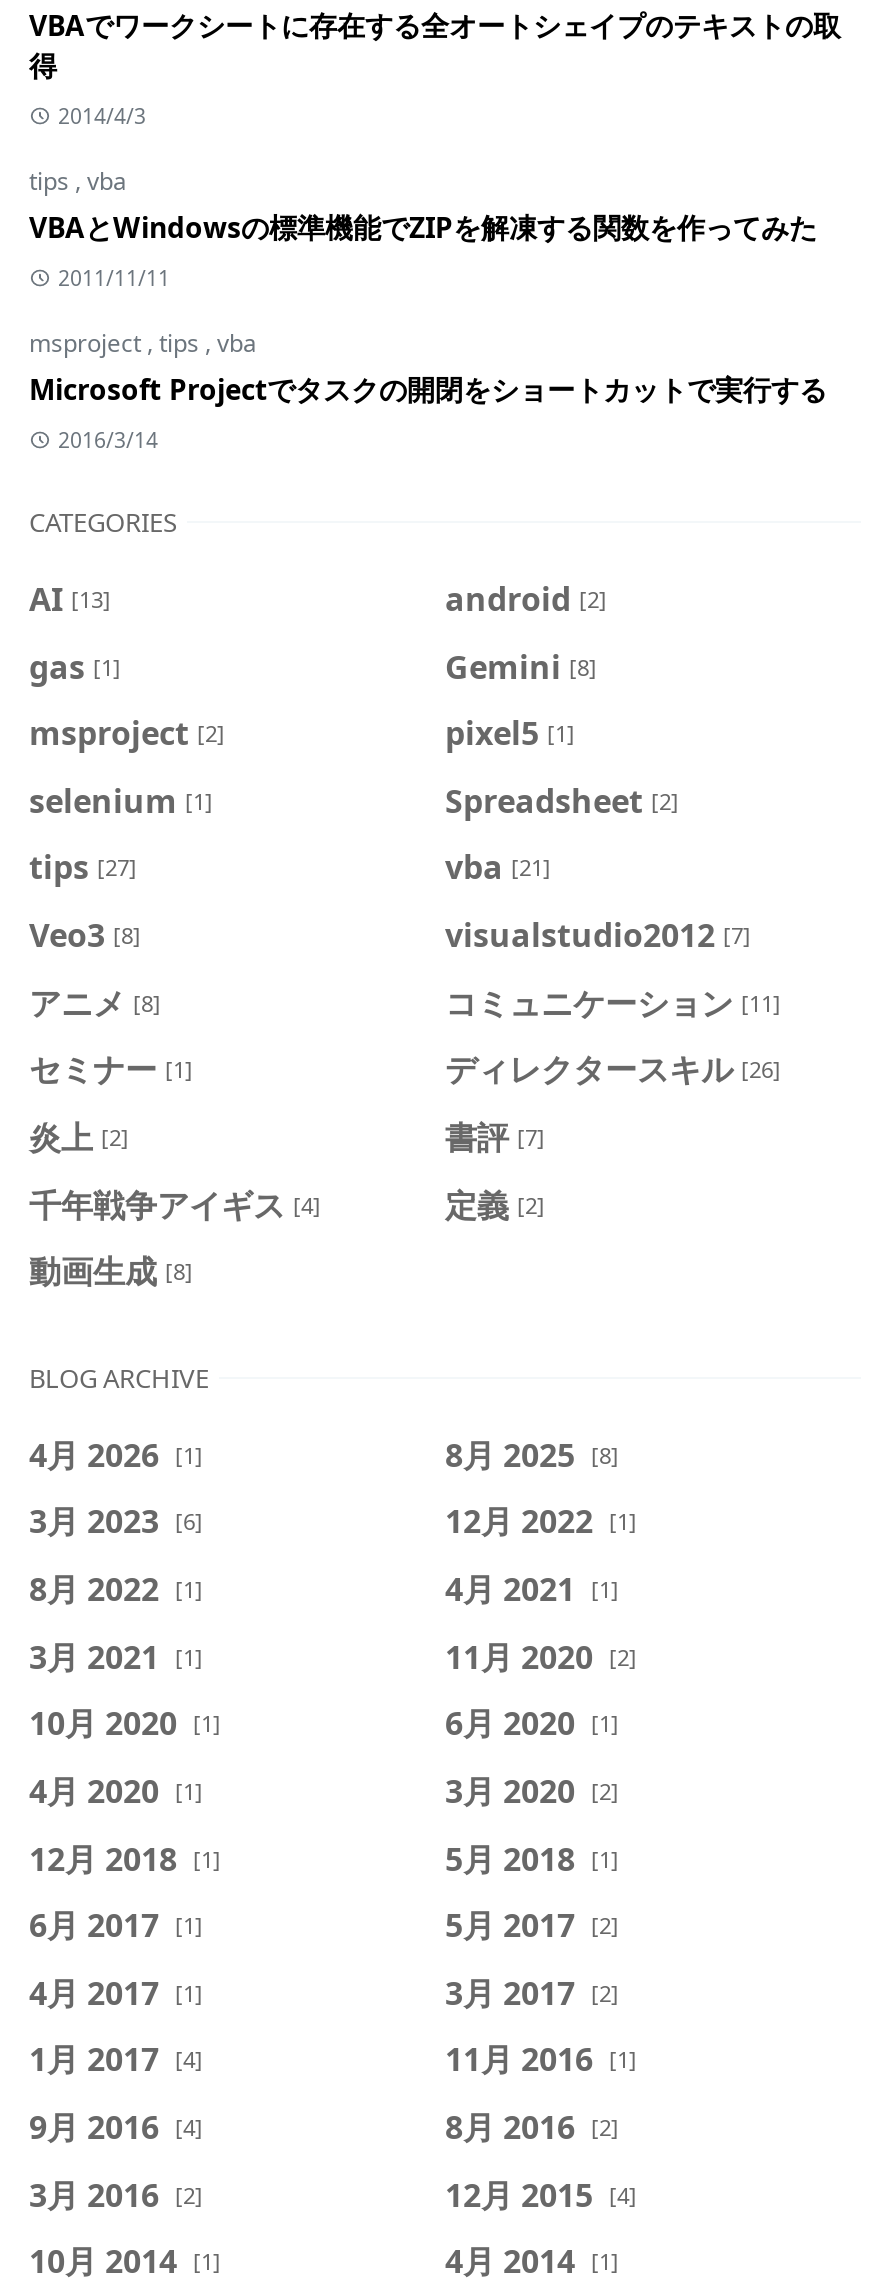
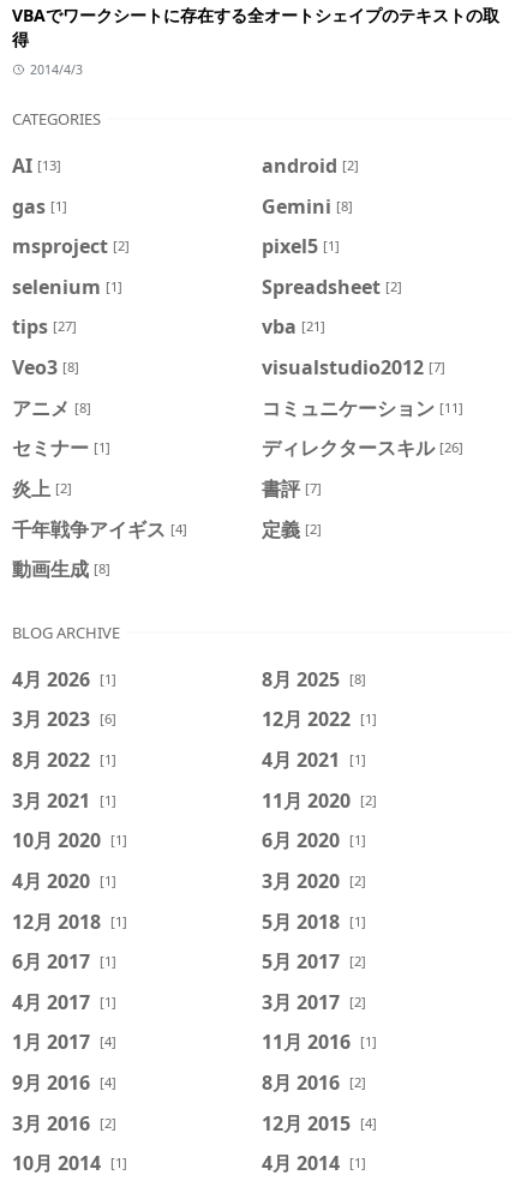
[29,164,827,454] tips, vba | VBAとWindowsの標準機能でZIPを解凍する関数を作ってみた | 2011/11/11 | msproject, tips, vba | Microsoft Projectでタスクの開閉をショートカットで実行する | 2016/3/14 -> none

